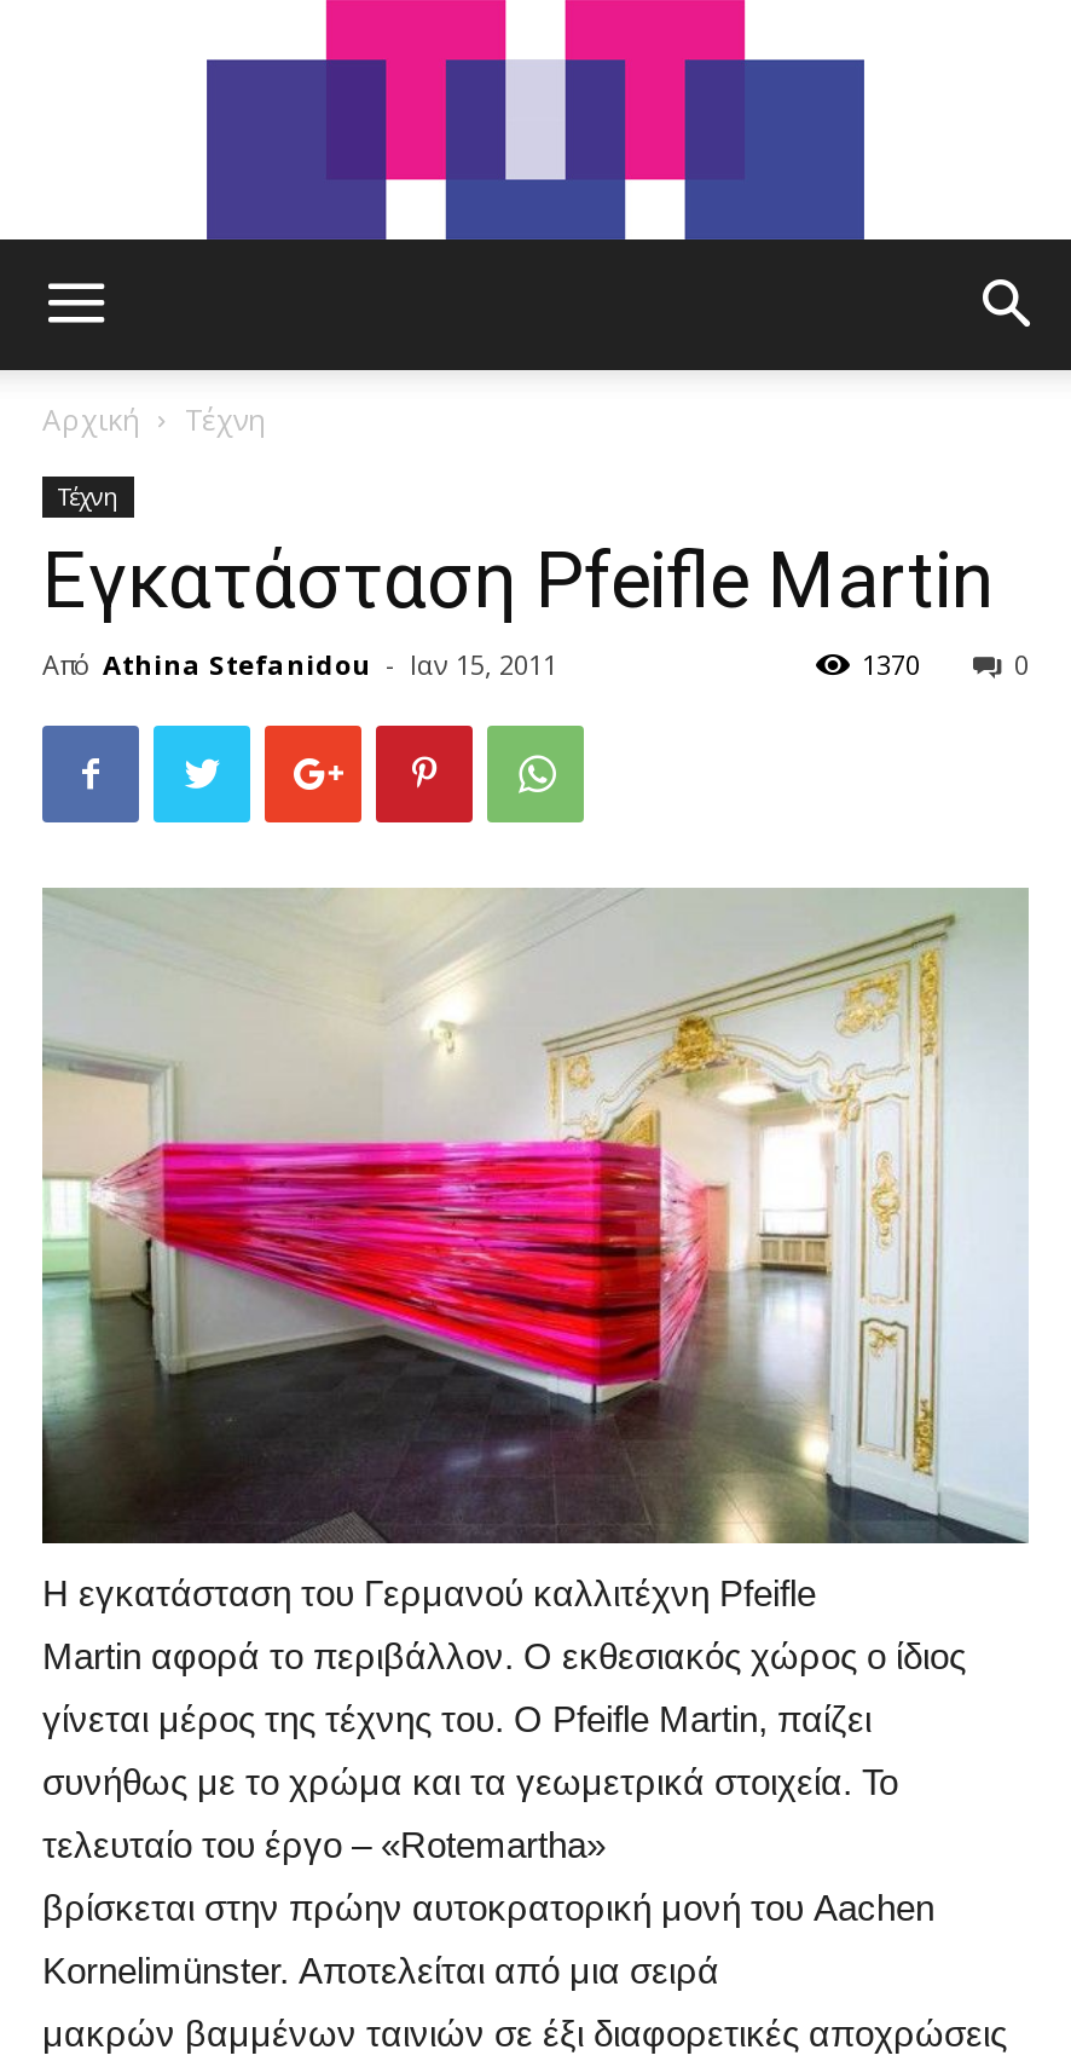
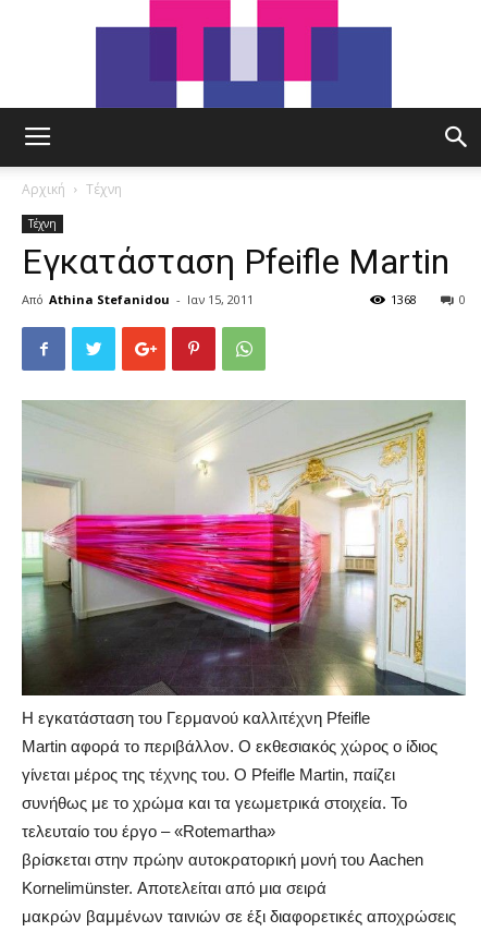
[862,646,920,682] 1370 -> [391,291,417,307] 1368

